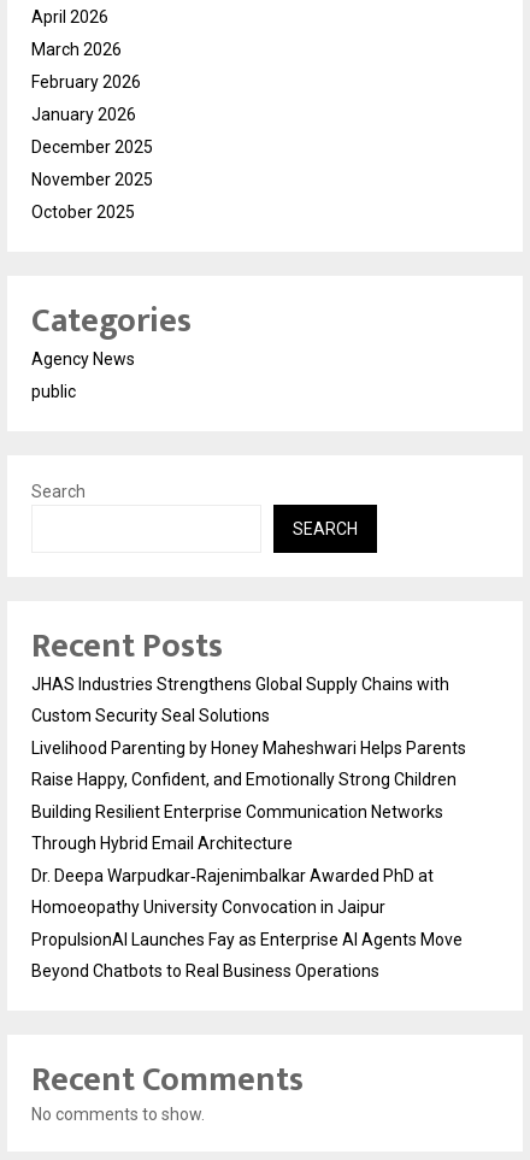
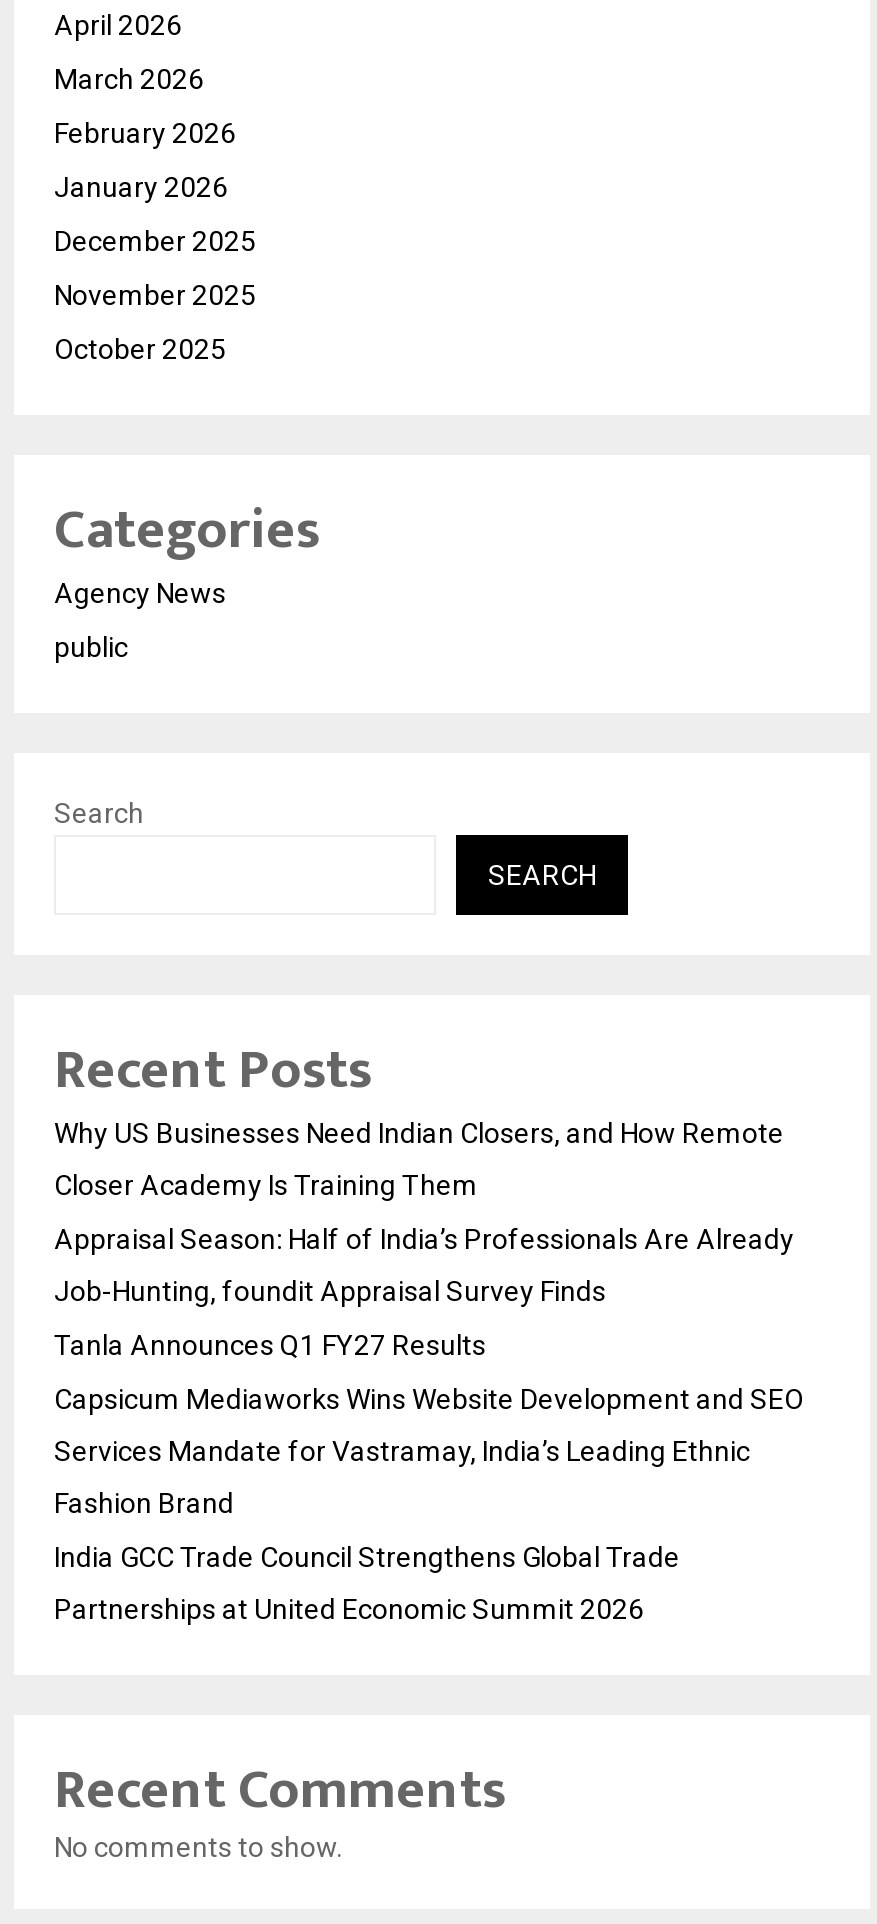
[31,675,449,694] JHAS Industries Strengthens Global Supply Chains with -> [54,1117,784,1149] Why US Businesses Need Indian Closers, and How Remote
[31,706,270,725] Custom Security Seal Solutions -> [54,1169,478,1201] Closer Academy Is Training Them
[31,739,466,758] Livelihood Parenting by Honey Maheshwari Helps Parents -> [54,1223,794,1255] Appraisal Season: Half of India’s Professionals Are Already
[31,770,457,789] Raise Happy, Confident, and Emotionally Strong Children -> [54,1275,606,1307] Job-Hunting, foundit Appraisal Survey Finds
[31,802,443,822] Building Resilient Enterprise Communication Networks -> [54,1329,486,1361] Tanla Announces Q1 FY27 Results
[31,834,293,853] Through Hybrid Email Architecture -> [54,1383,804,1415] Capsicum Mediaworks Wins Website Development and SEO
[31,866,434,885] Dr. Deepa Warpudkar‑Rajenimbalkar Awarded PhD at -> [54,1435,750,1467] Services Mandate for Vastramay, India’s Leading Ethnic
[31,898,385,917] Homoeopathy University Convocation in Jaipur -> [54,1487,234,1519] Fashion Brand
[31,930,463,949] PropulsionAI Launches Fay as Enterprise AI Agents Move -> [54,1541,680,1573] India GCC Trade Council Strengthens Global Trade
[31,961,379,981] Beyond Chatbots to Real Business Operations -> [54,1593,644,1625] Partnerships at United Economic Summit 2026

